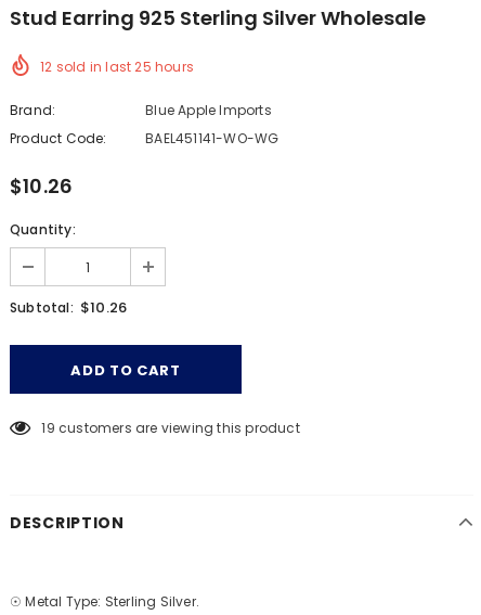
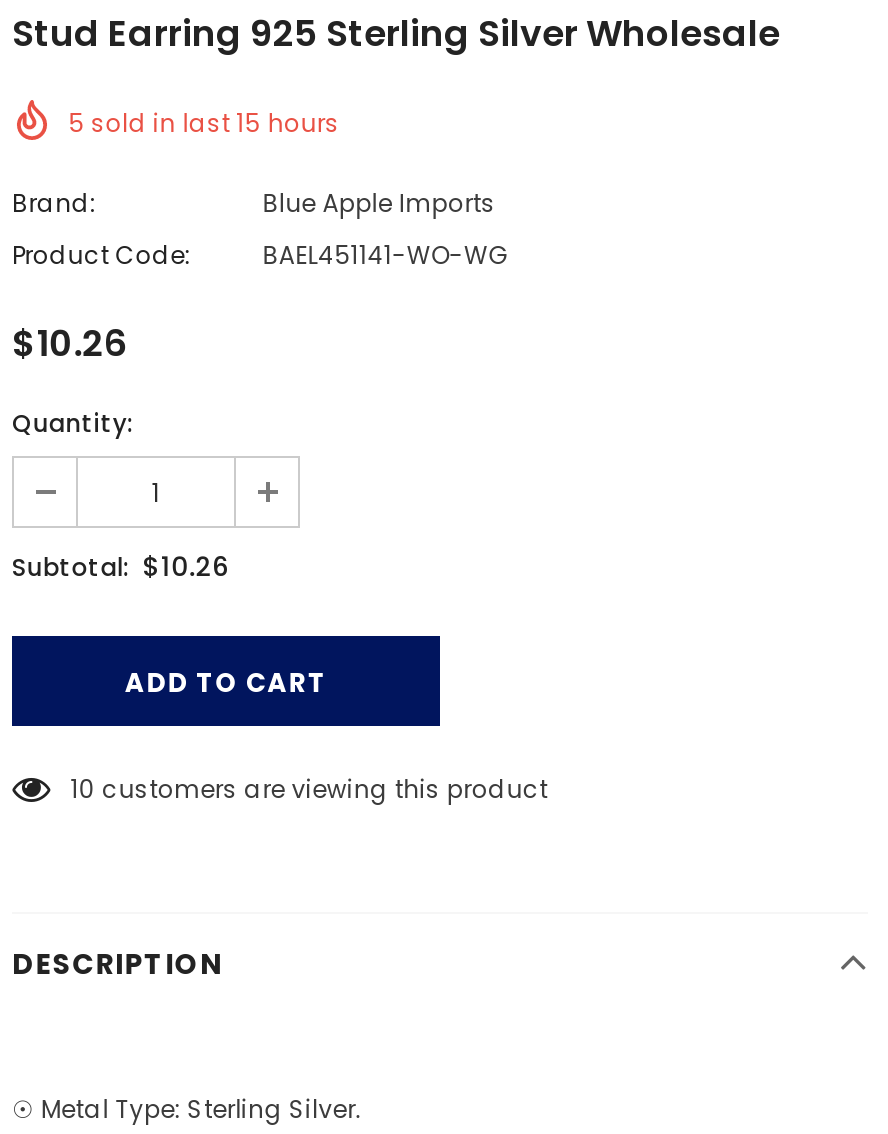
[40,57,194,76] 12 sold in last 25 hours -> [68,106,340,140] 5 sold in last 15 hours
[42,419,300,437] 19 customers are viewing this product -> [71,772,548,806] 10 customers are viewing this product

